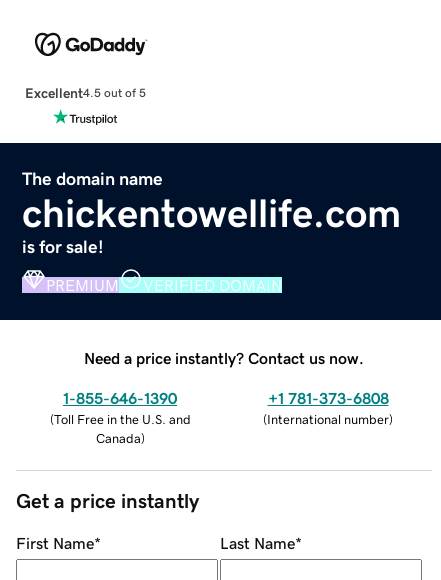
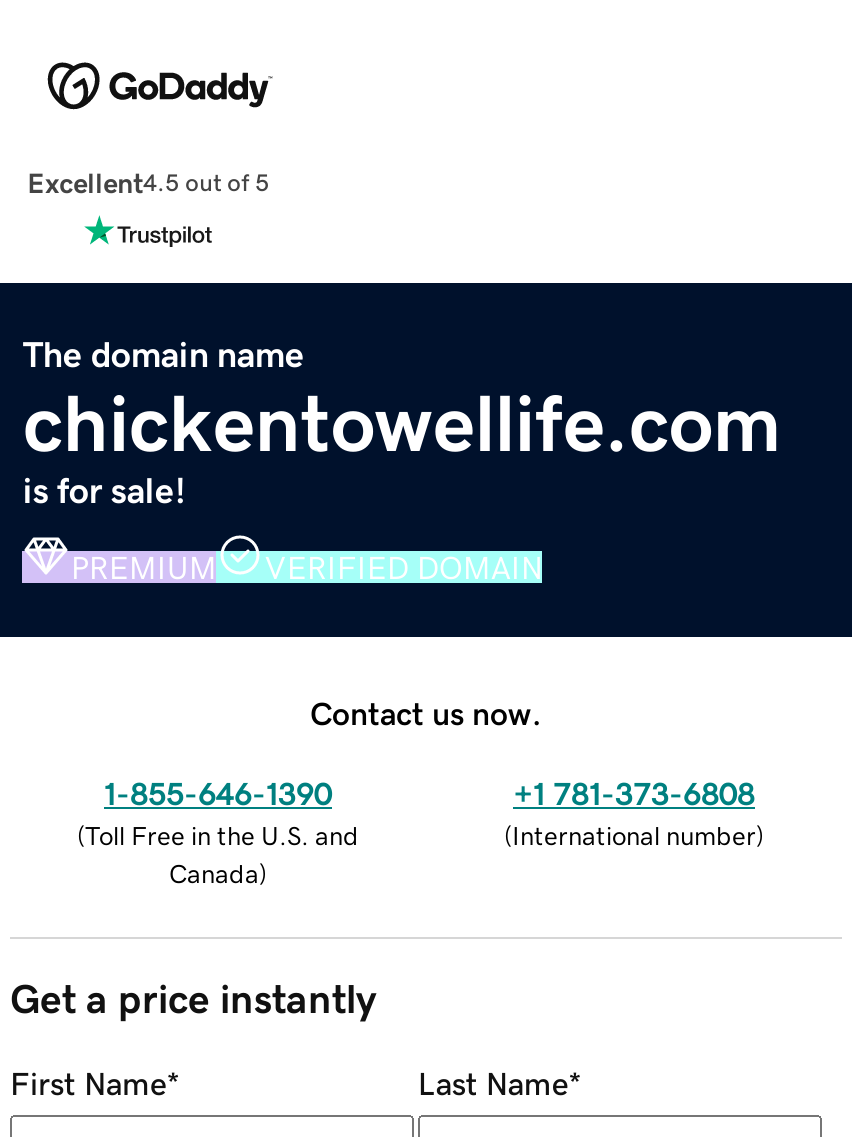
[84,350,364,366] Need a price instantly? Contact us now. -> [310,696,542,728] Contact us now.

